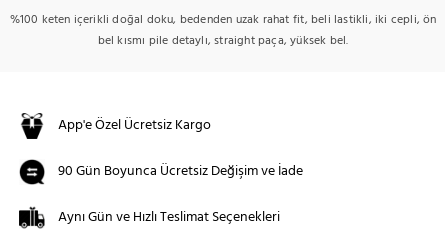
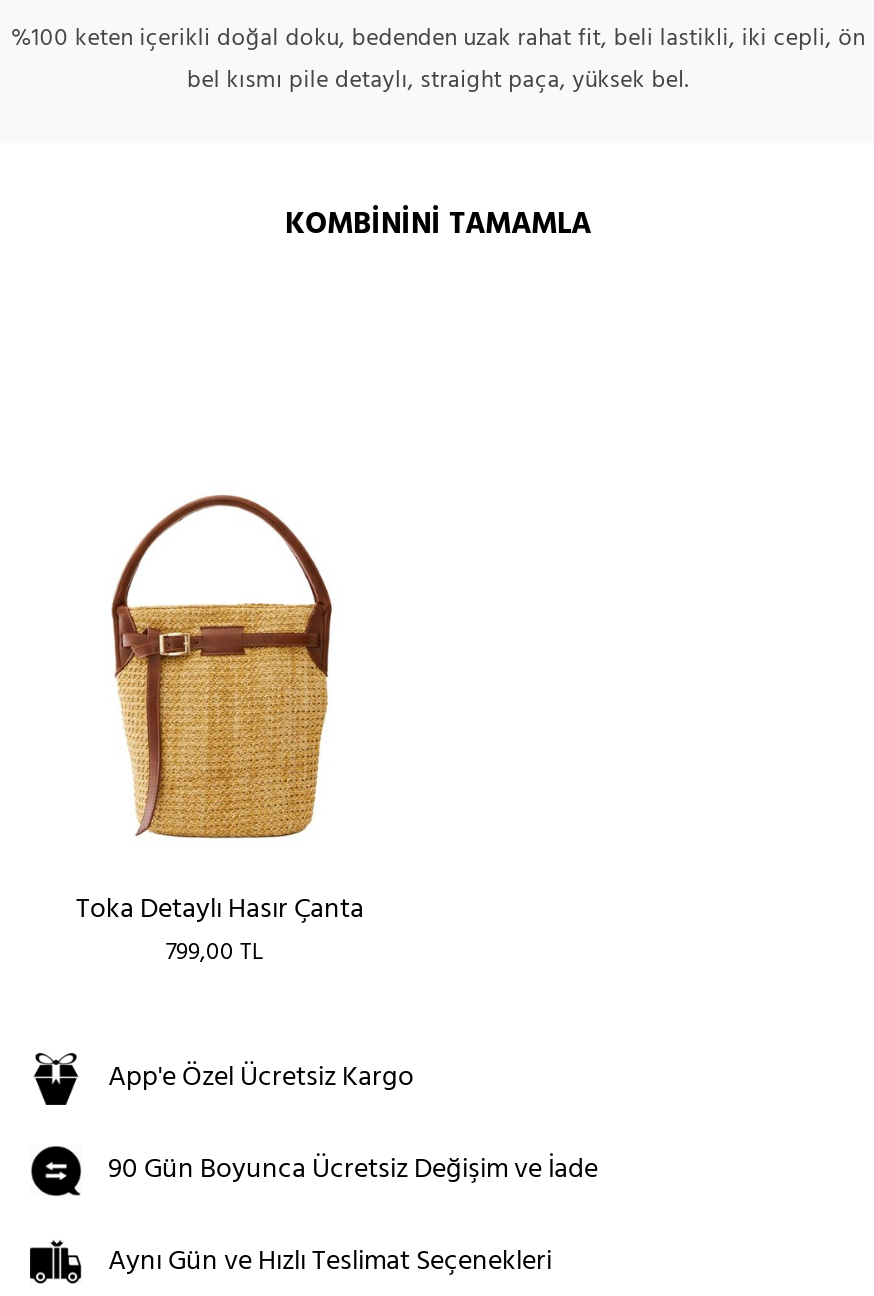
none -> [76,493,364,974] [image] | Toka Detaylı Hasır Çanta | 799,00 TL
none -> [285,202,591,250] KOMBININI TAMAMLA

